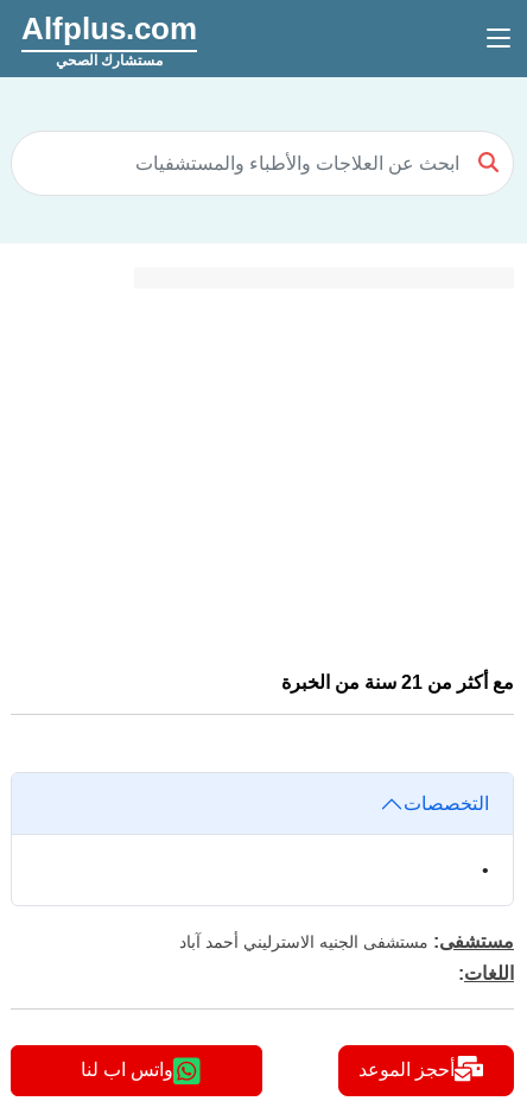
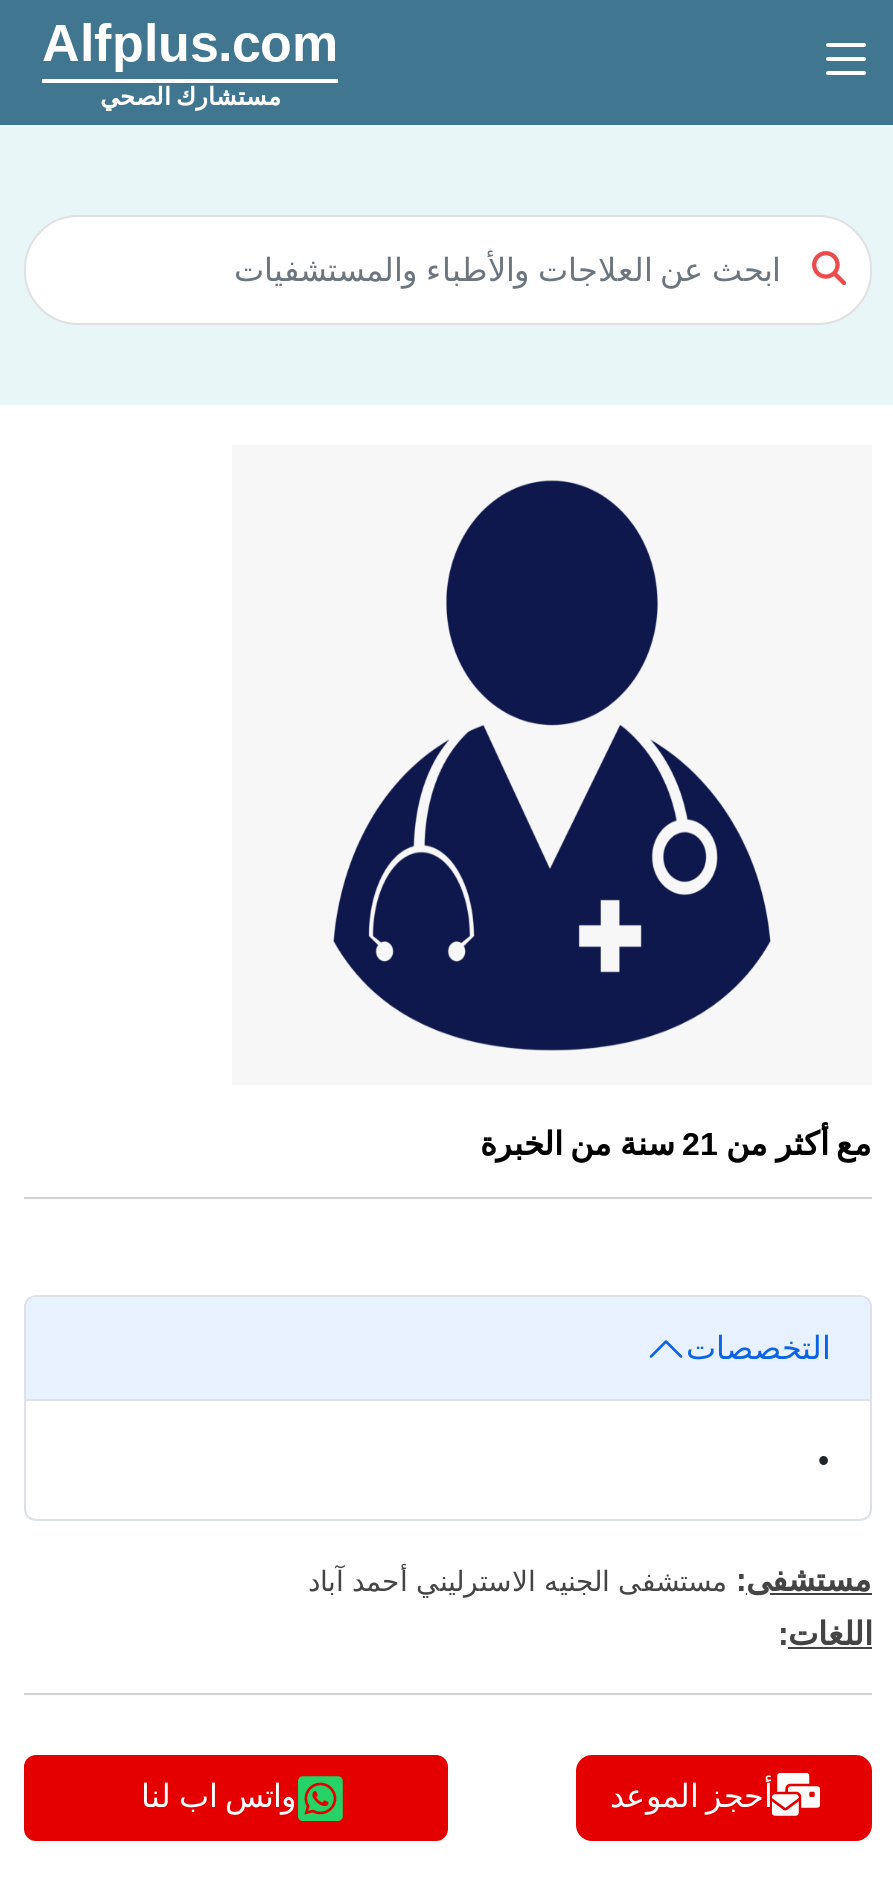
none -> [332,479,772,1053] [image]

